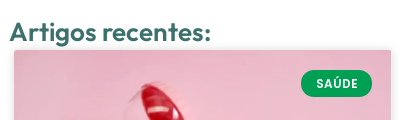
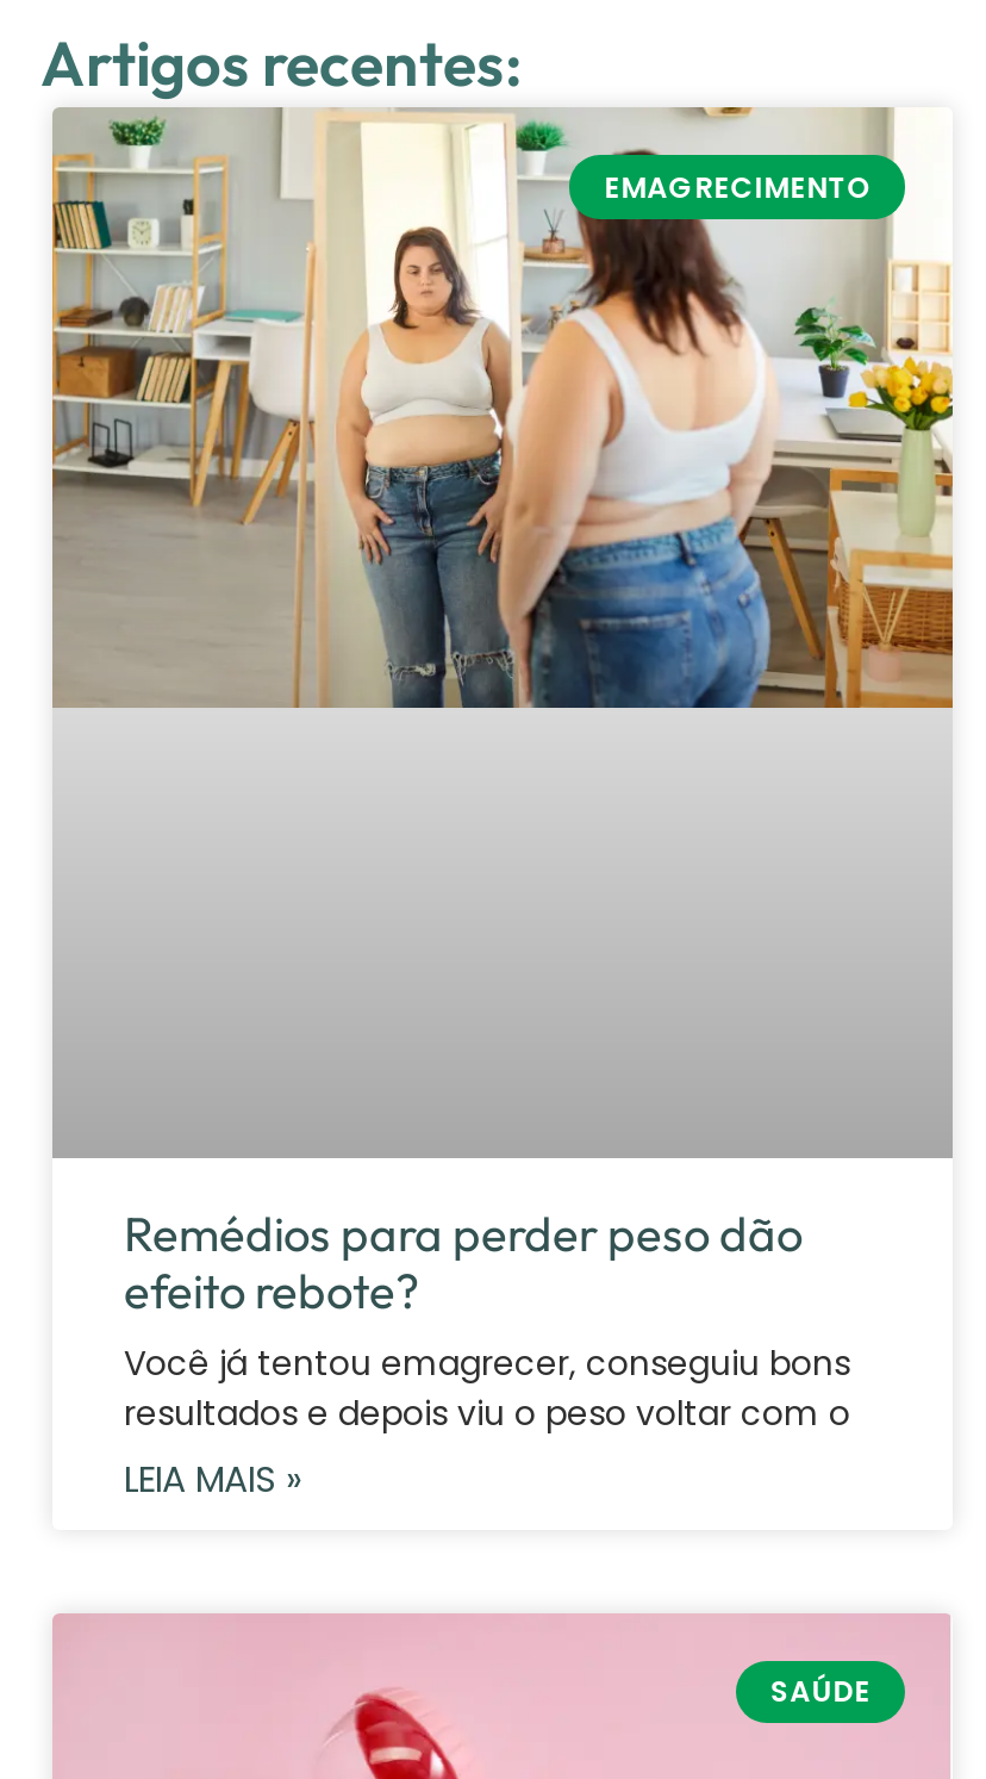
none -> [52,105,955,1158] [image] | EMAGRECIMENTO
none -> [124,1203,850,1503] Remédios para perder peso dão | efeito rebote? | Você já tentou emagrecer, conseguiu bons | resultados e depois viu o peso voltar com o | LEIA MAIS »

